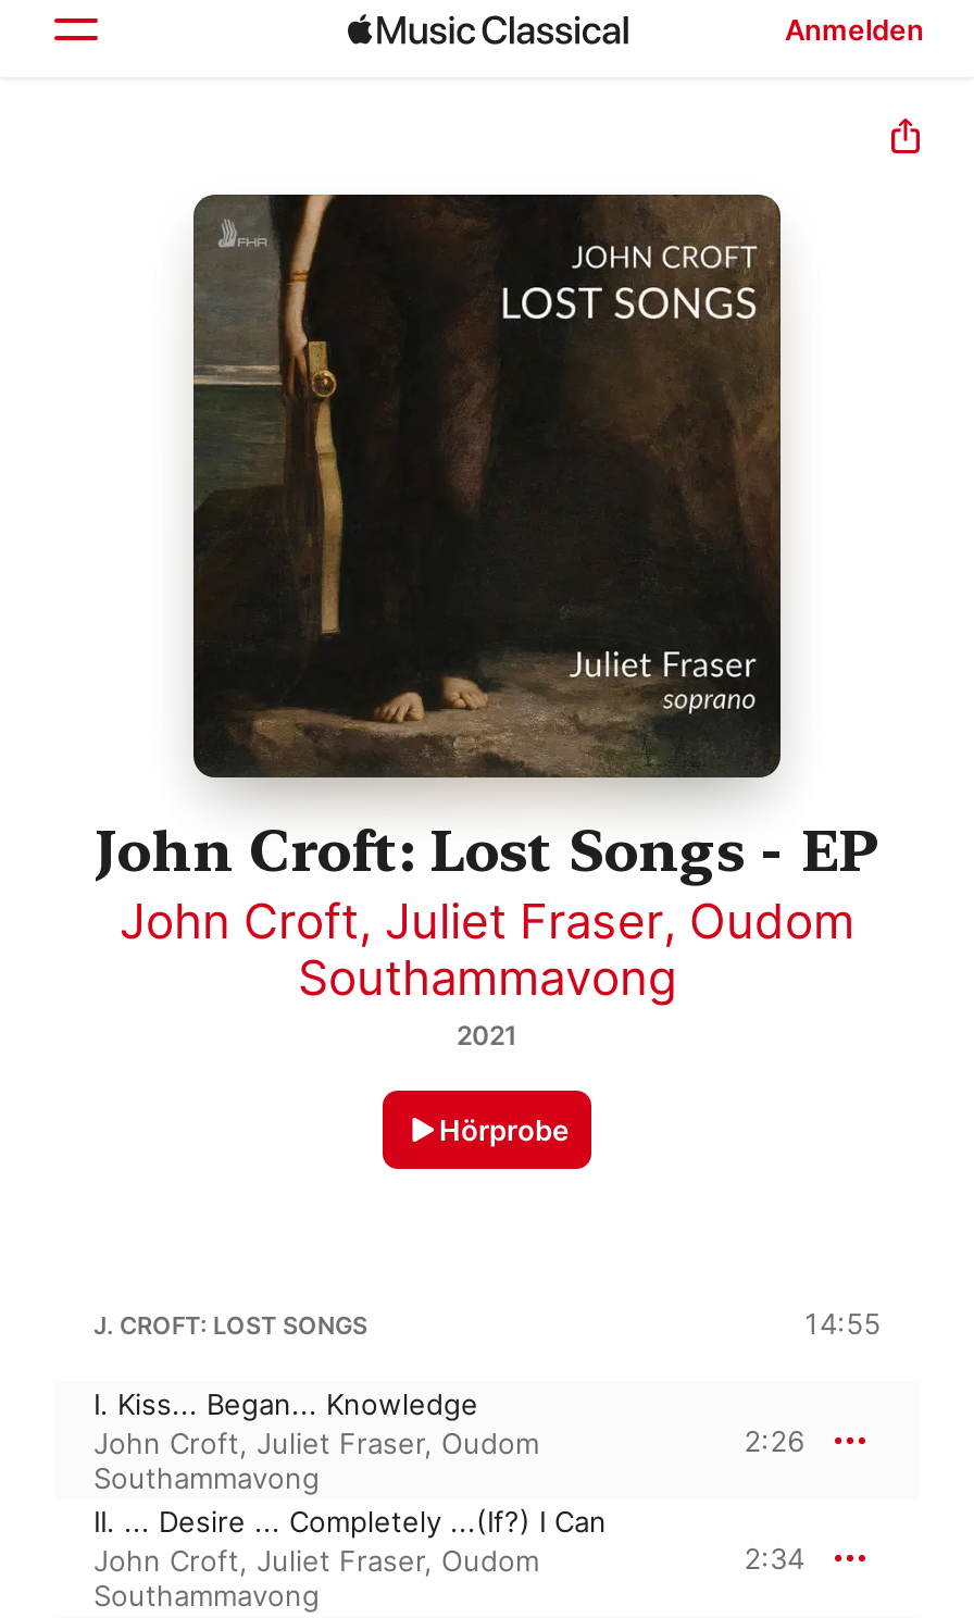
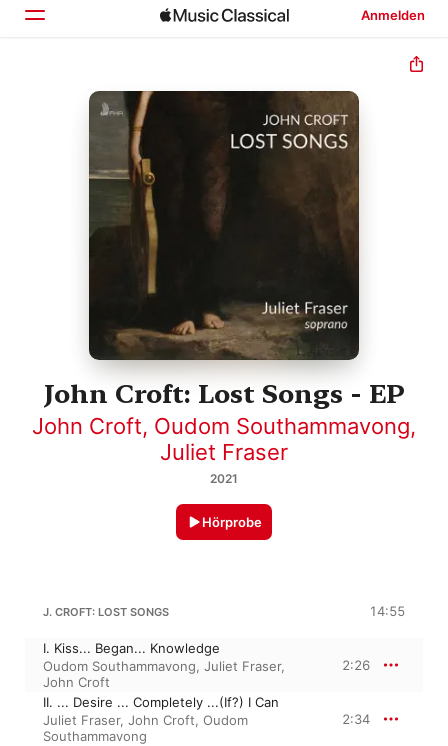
[120,893,854,1006] John Croft, Juliet Fraser, Oudom | Southammavong -> [32,413,416,465] John Croft, Oudom Southammavong, | Juliet Fraser
[93,1426,539,1495] John Croft, Juliet Fraser, Oudom | Southammavong -> [43,658,285,690] Oudom Southammavong, Juliet Fraser, | John Croft
[93,1543,539,1578] John Croft, Juliet Fraser, Oudom -> [43,712,248,728] Juliet Fraser, John Croft, Oudom

